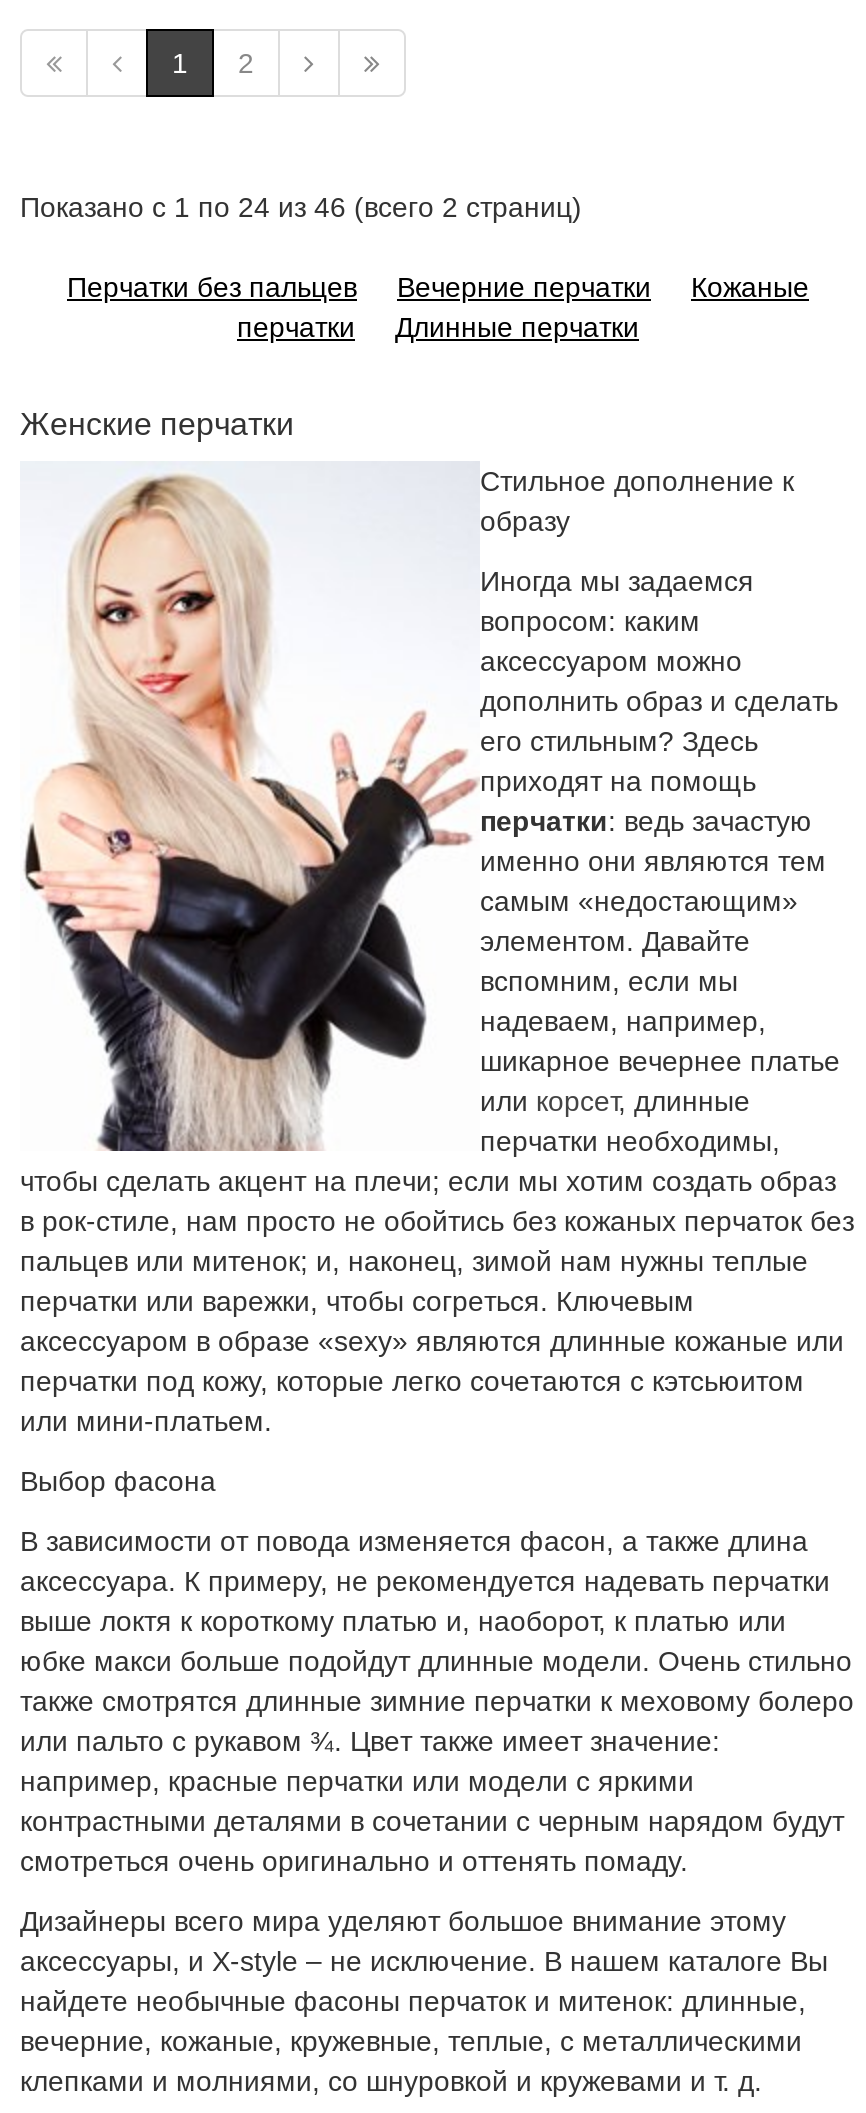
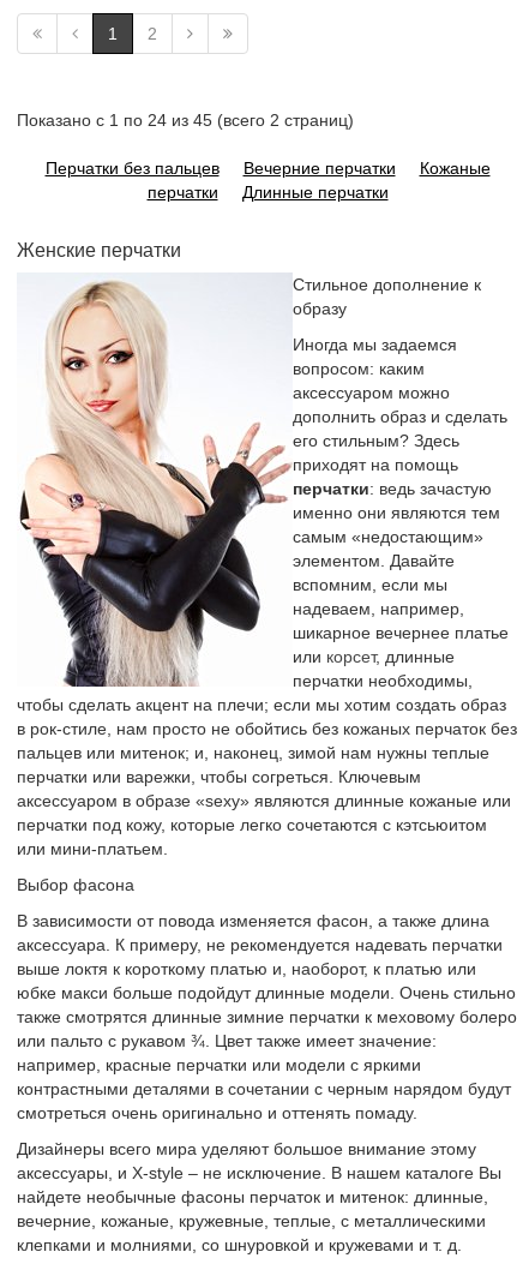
[20,192,582,224] Показано с 1 по 24 из 46 (всего 2 страниц) -> [17,111,354,130] Показано с 1 по 24 из 45 (всего 2 страниц)

